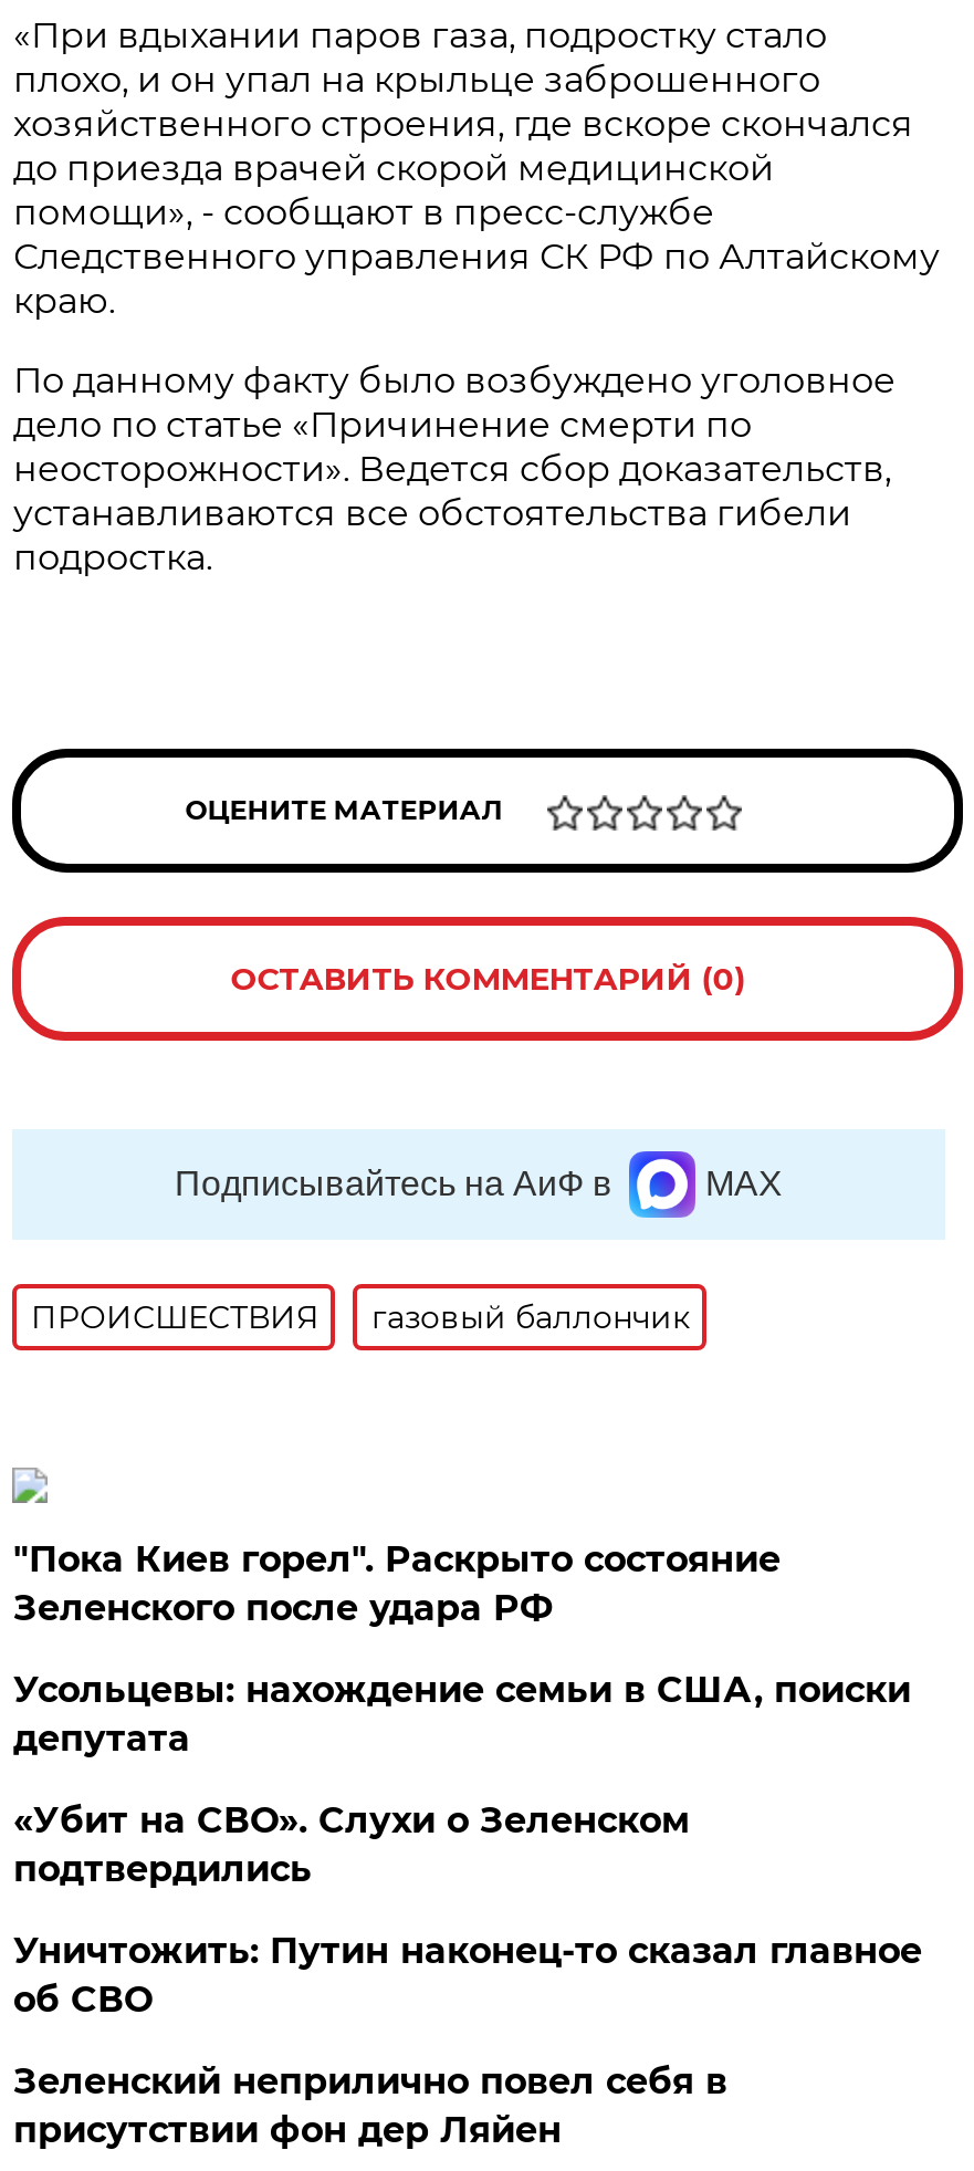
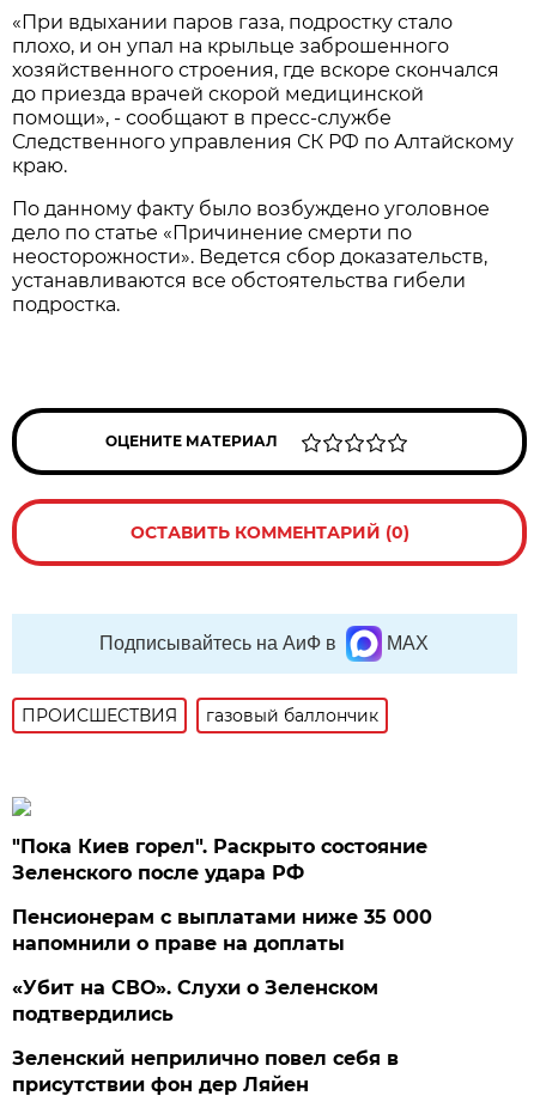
[13,1669,911,1759] Усольцевы: нахождение семьи в США, поиски | депутата -> [12,906,433,955] Пенсионерам с выплатами ниже 35 000 | напомнили о праве на доплаты
[13,1930,922,2020] Уничтожить: Путин наконец-то сказал главное | об СВО -> none

